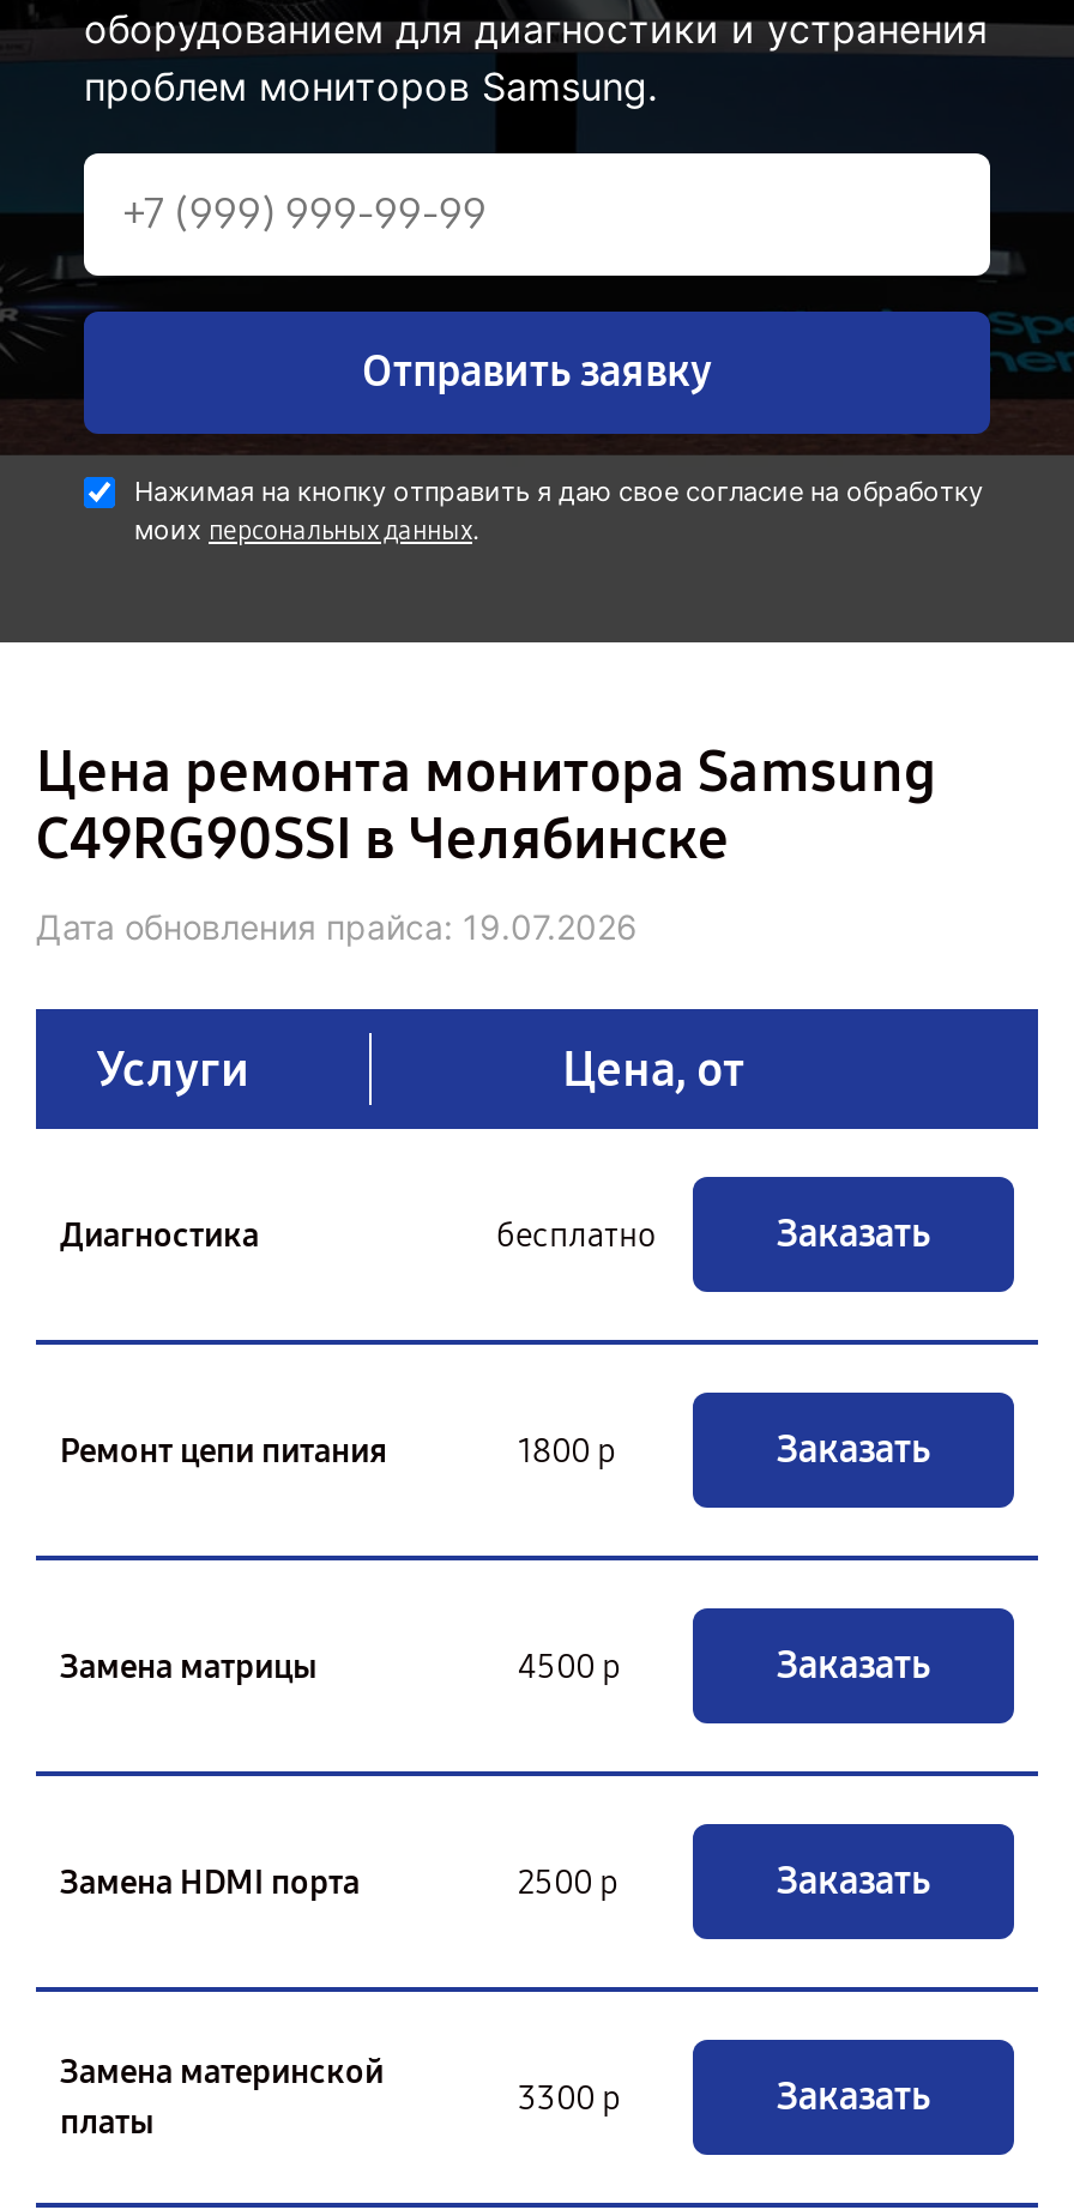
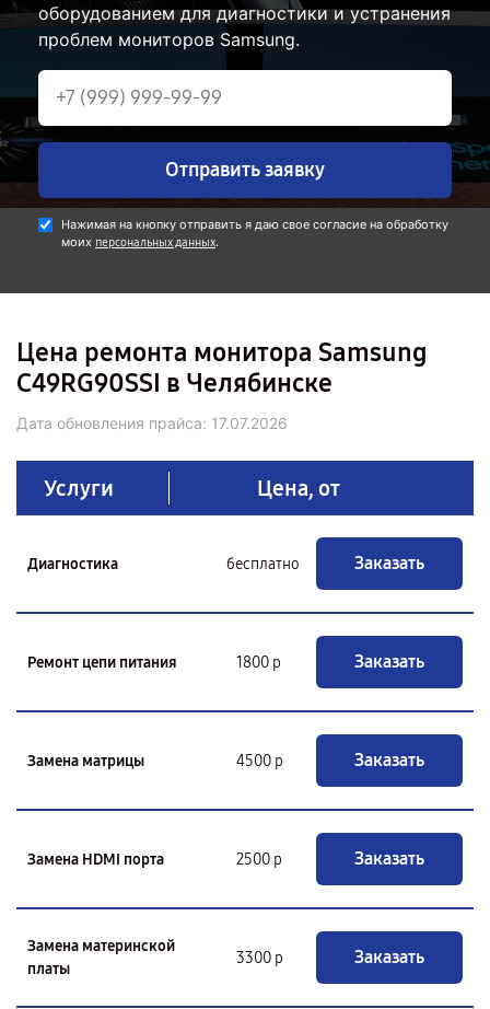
[36,907,638,947] Дата обновления прайса: 19.07.2026 -> [16,414,288,432] Дата обновления прайса: 17.07.2026

